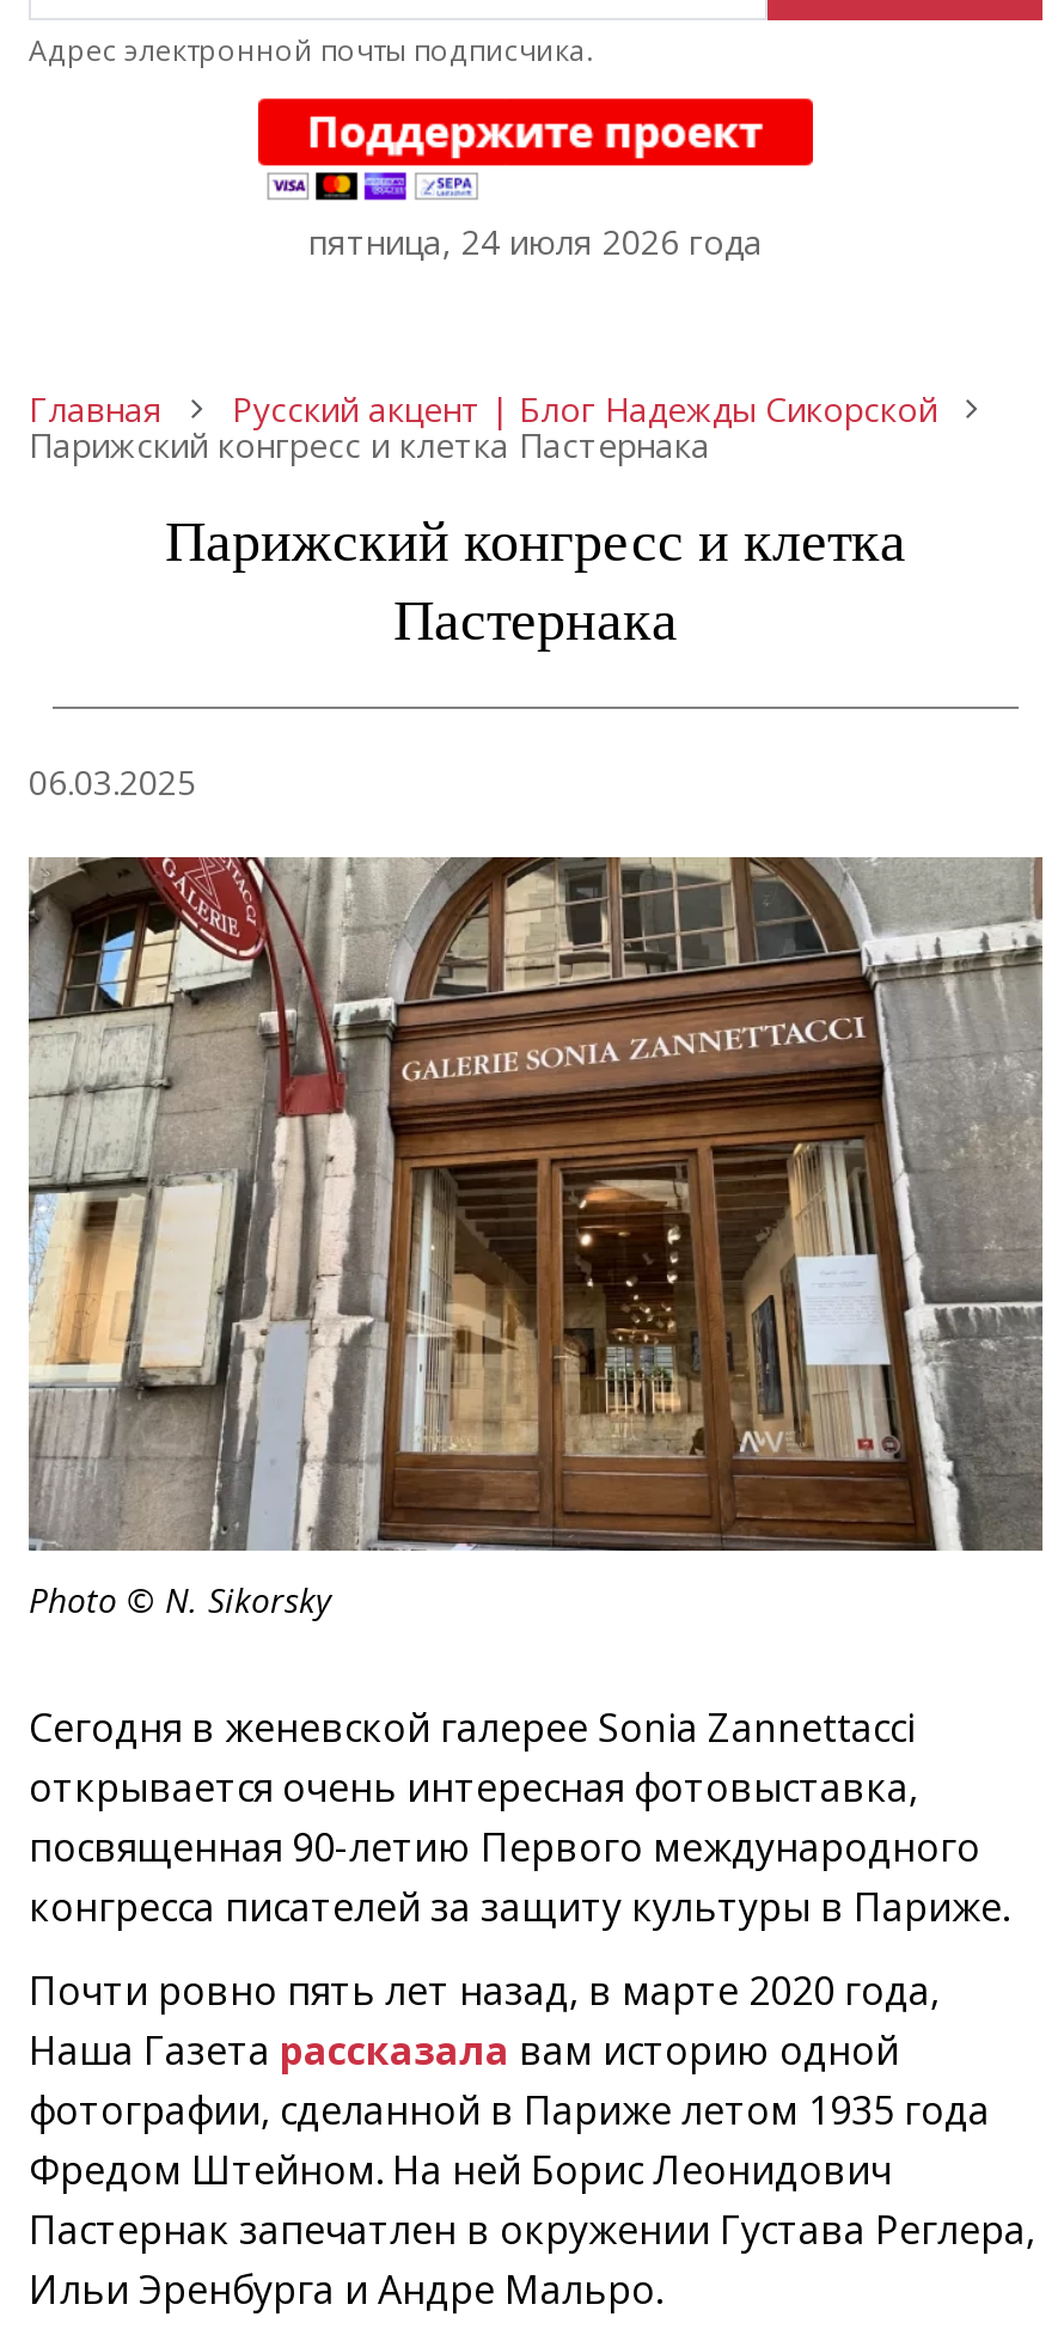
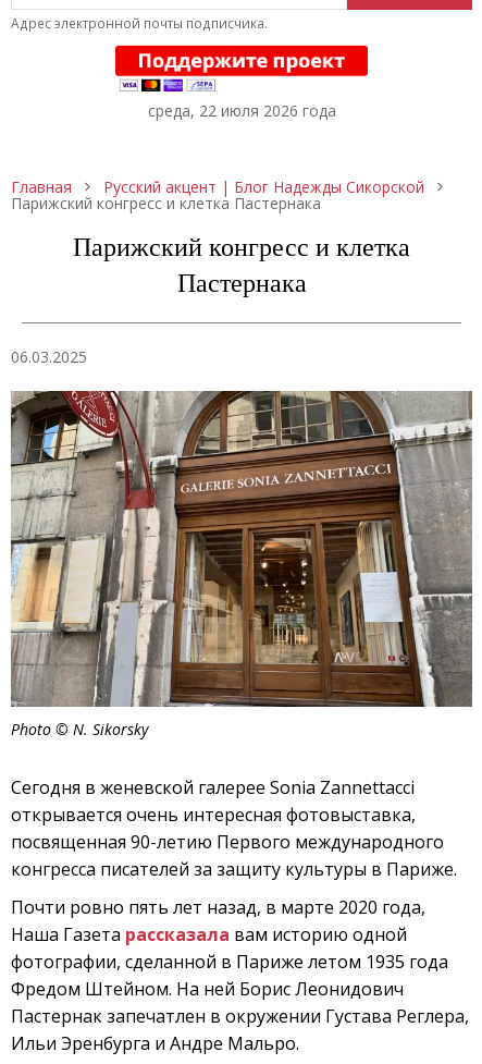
[308,219,763,264] пятница, 24 июля 2026 года -> [147,100,336,121] среда, 22 июля 2026 года

